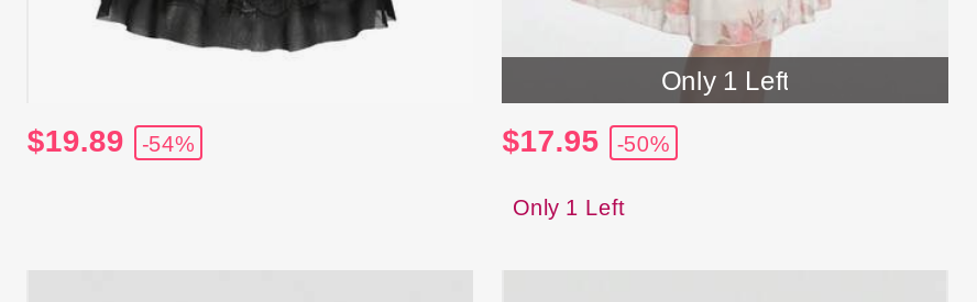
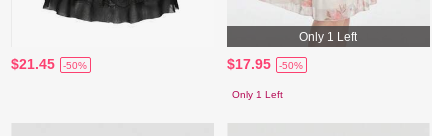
[27,124,124,159] $19.89 -> [11,56,55,72] $21.45
[142,131,195,155] -54% -> [63,60,87,71] -50%

